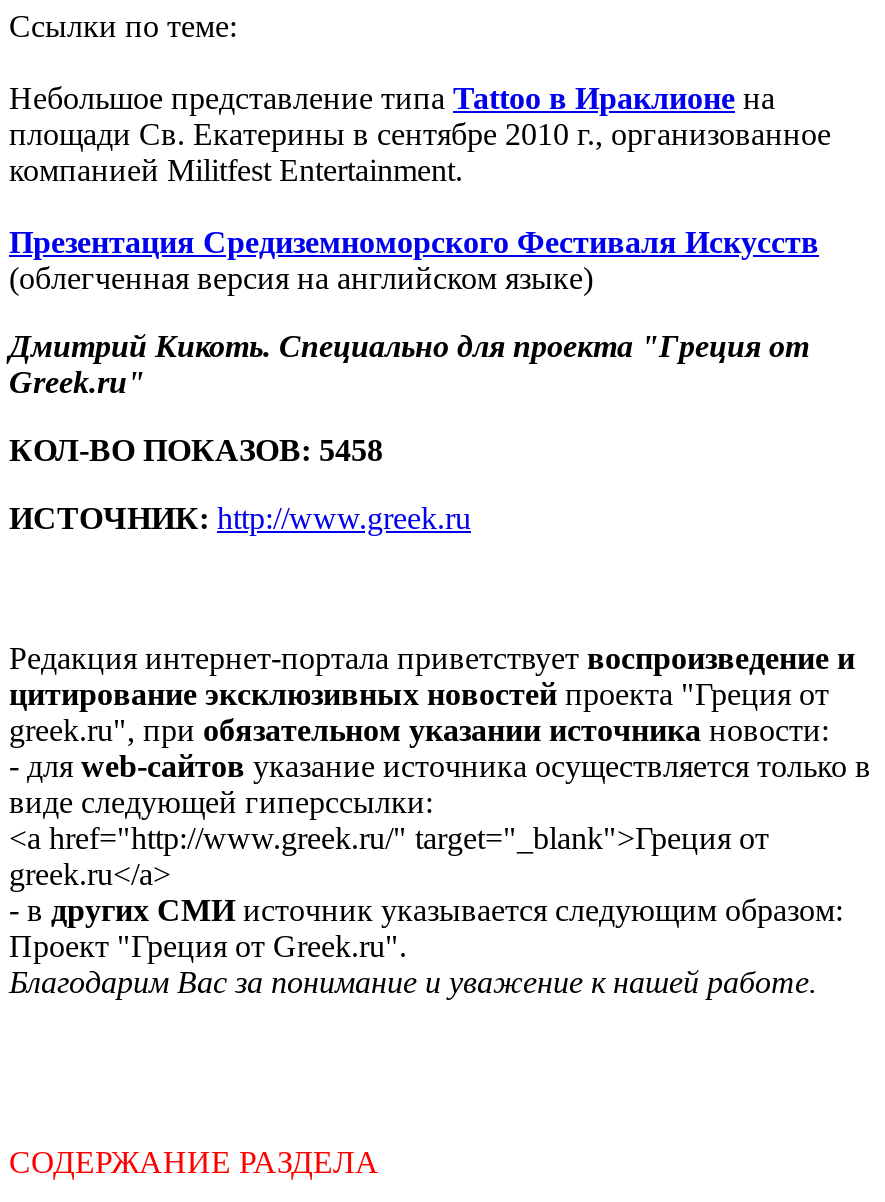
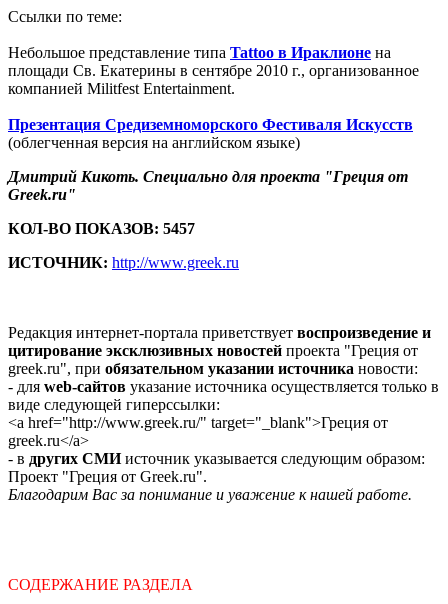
[9,434,383,468] КОЛ-ВО ПОКАЗОВ: 5458 -> [8,220,195,237] КОЛ-ВО ПОКАЗОВ: 5457

